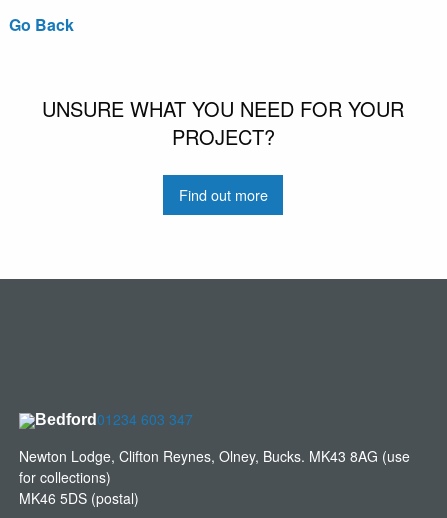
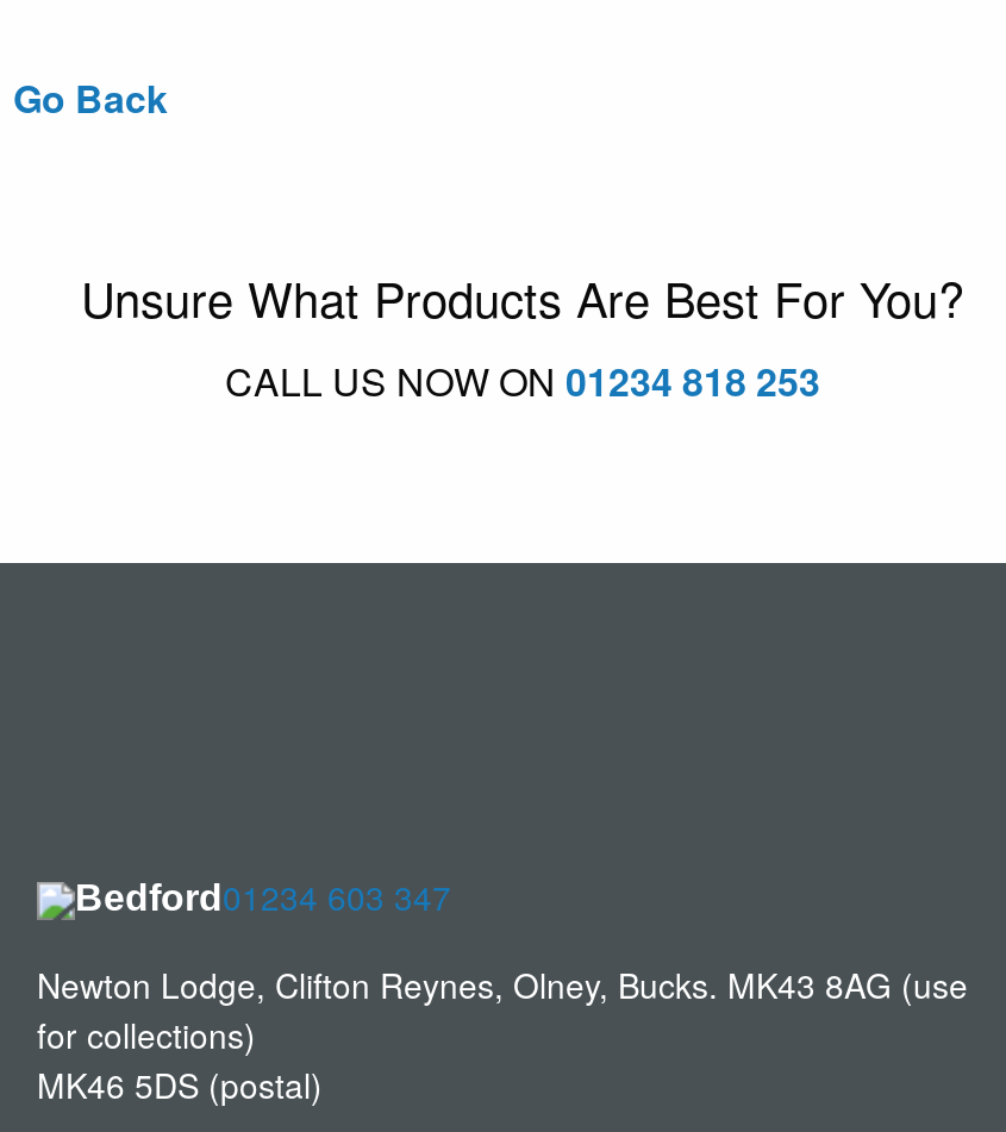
[42,94,404,205] UNSURE WHAT YOU NEED FOR YOUR | PROJECT? | Find out more -> [81,263,964,408] Unsure What Products Are Best For You? | CALL US NOW ON 01234 818 253

